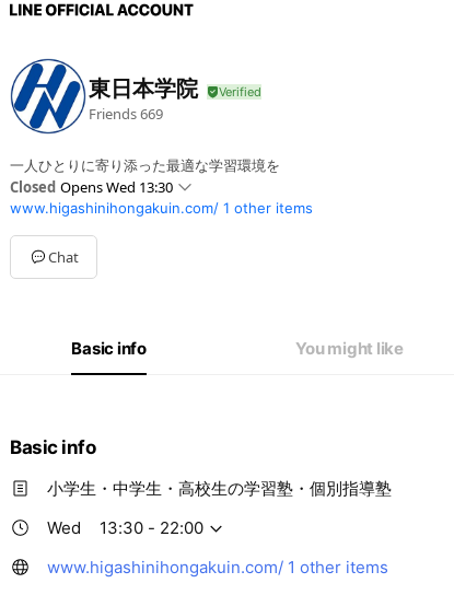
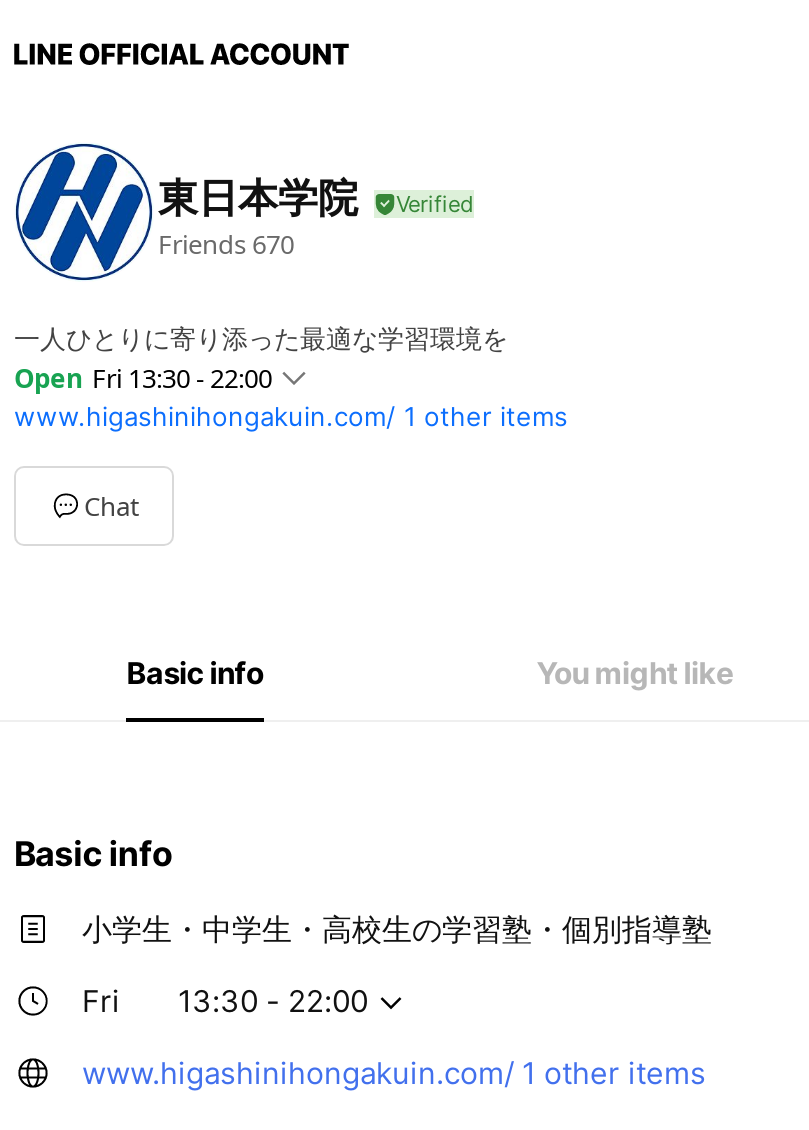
[89,103,163,123] Friends 669 -> [158,225,294,261] Friends 670
[10,177,173,197] Closed Opens Wed 13:30 -> [14,360,272,396] Open Fri 13:30 - 22:00
[47,517,81,538] Wed -> [82,982,120,1020] Fri

